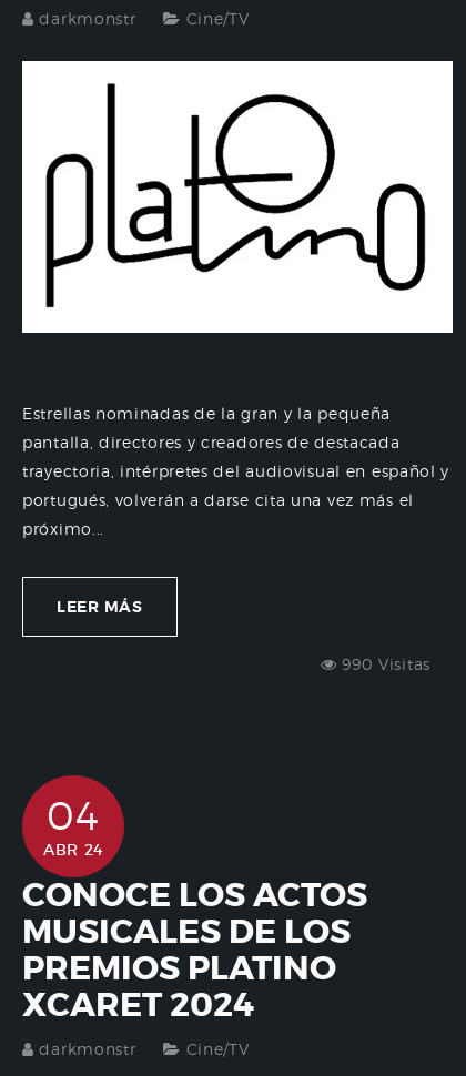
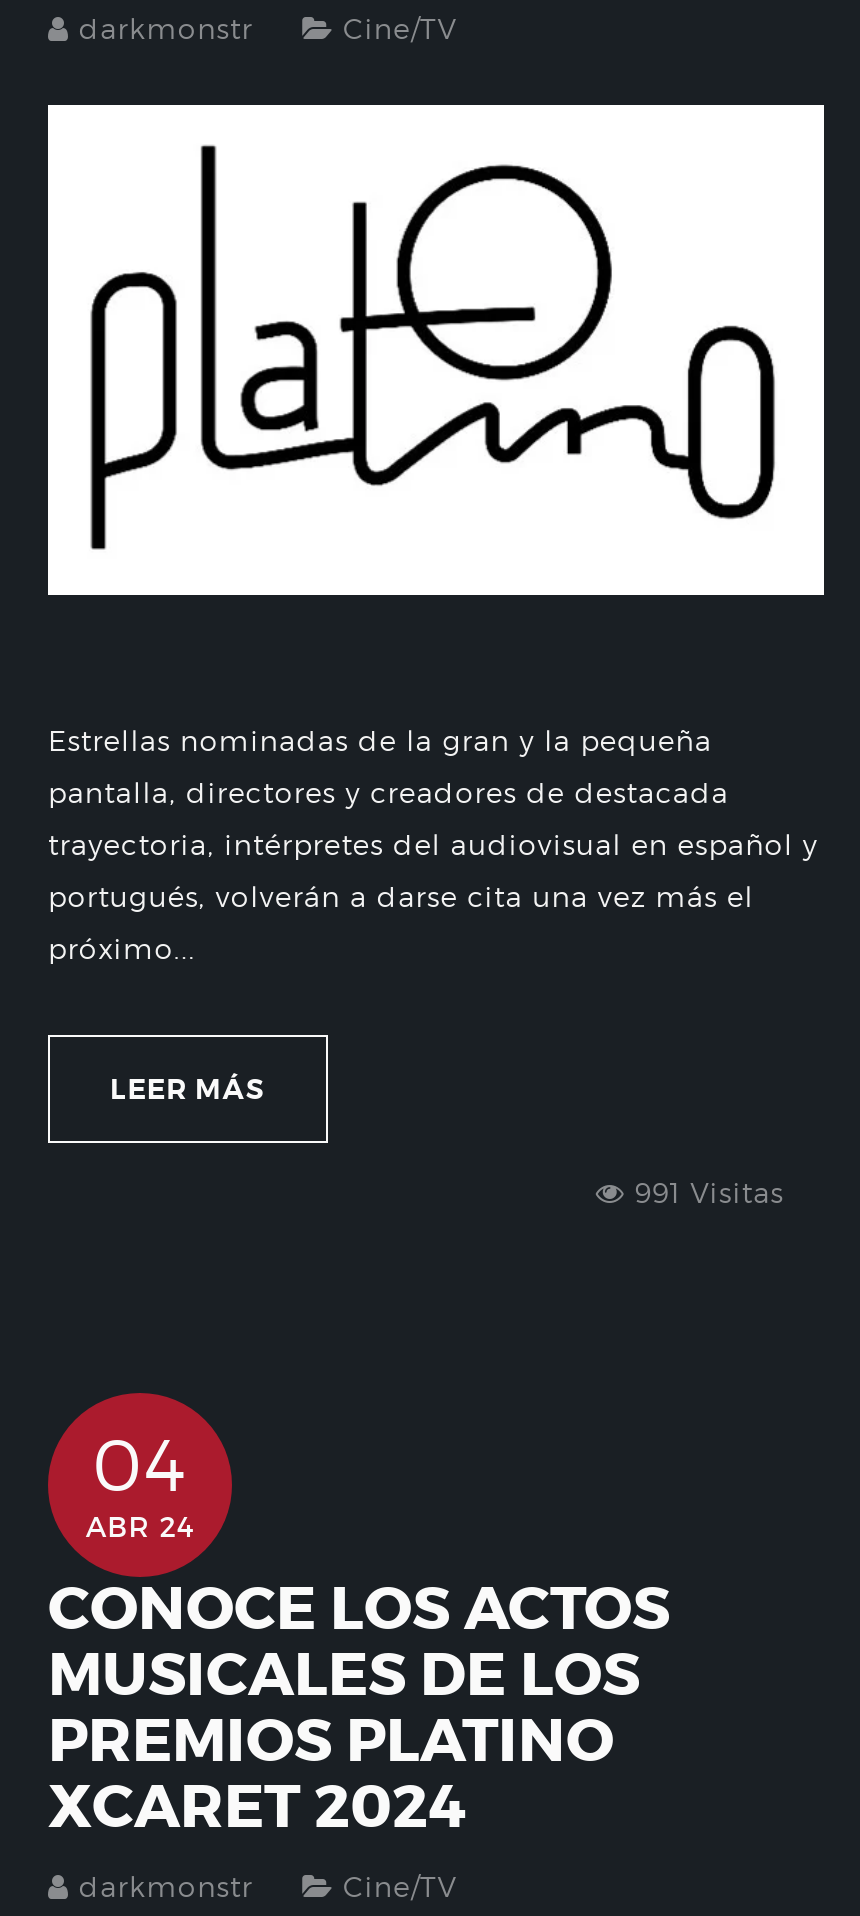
[337,654,430,673] 990 Visitas -> [625,1175,784,1209] 991 Visitas

